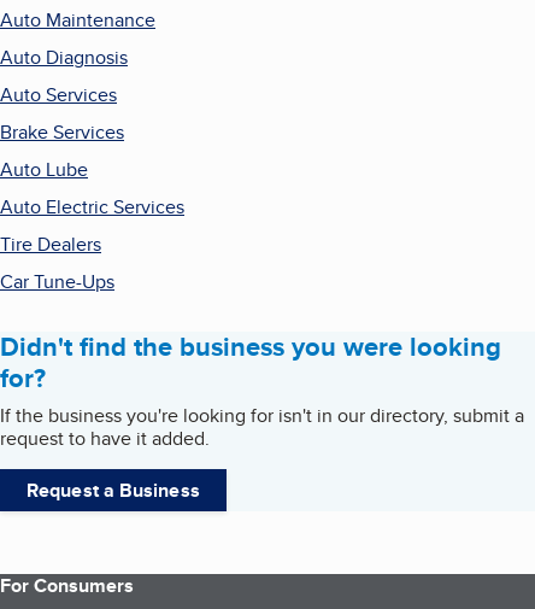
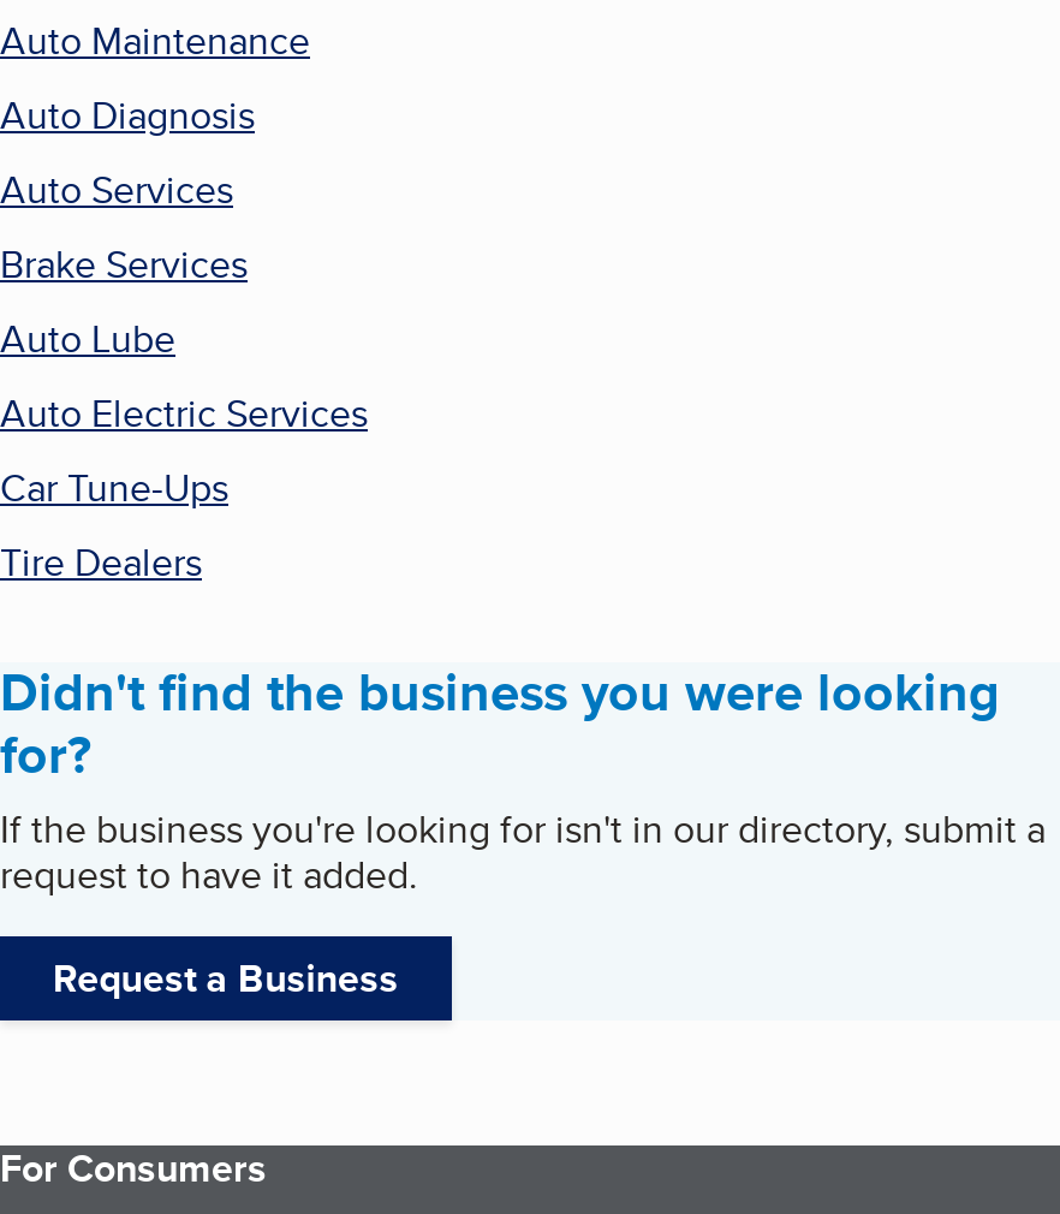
moved [0,231,101,258] -> [0,534,202,590]: Tire Dealers
moved [0,268,114,296] -> [0,460,228,515]: Car Tune-Ups

